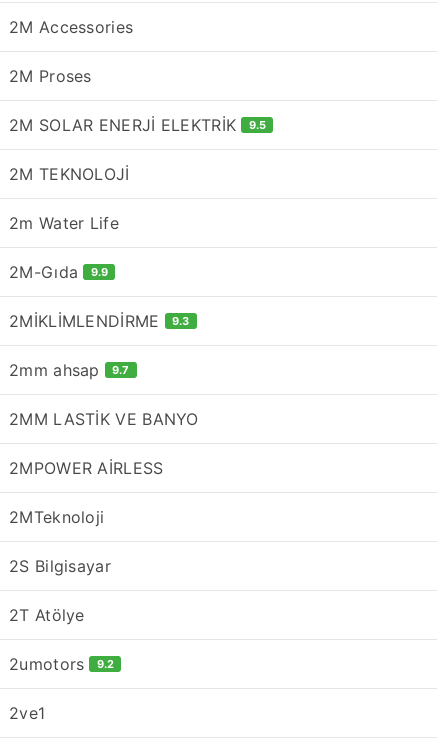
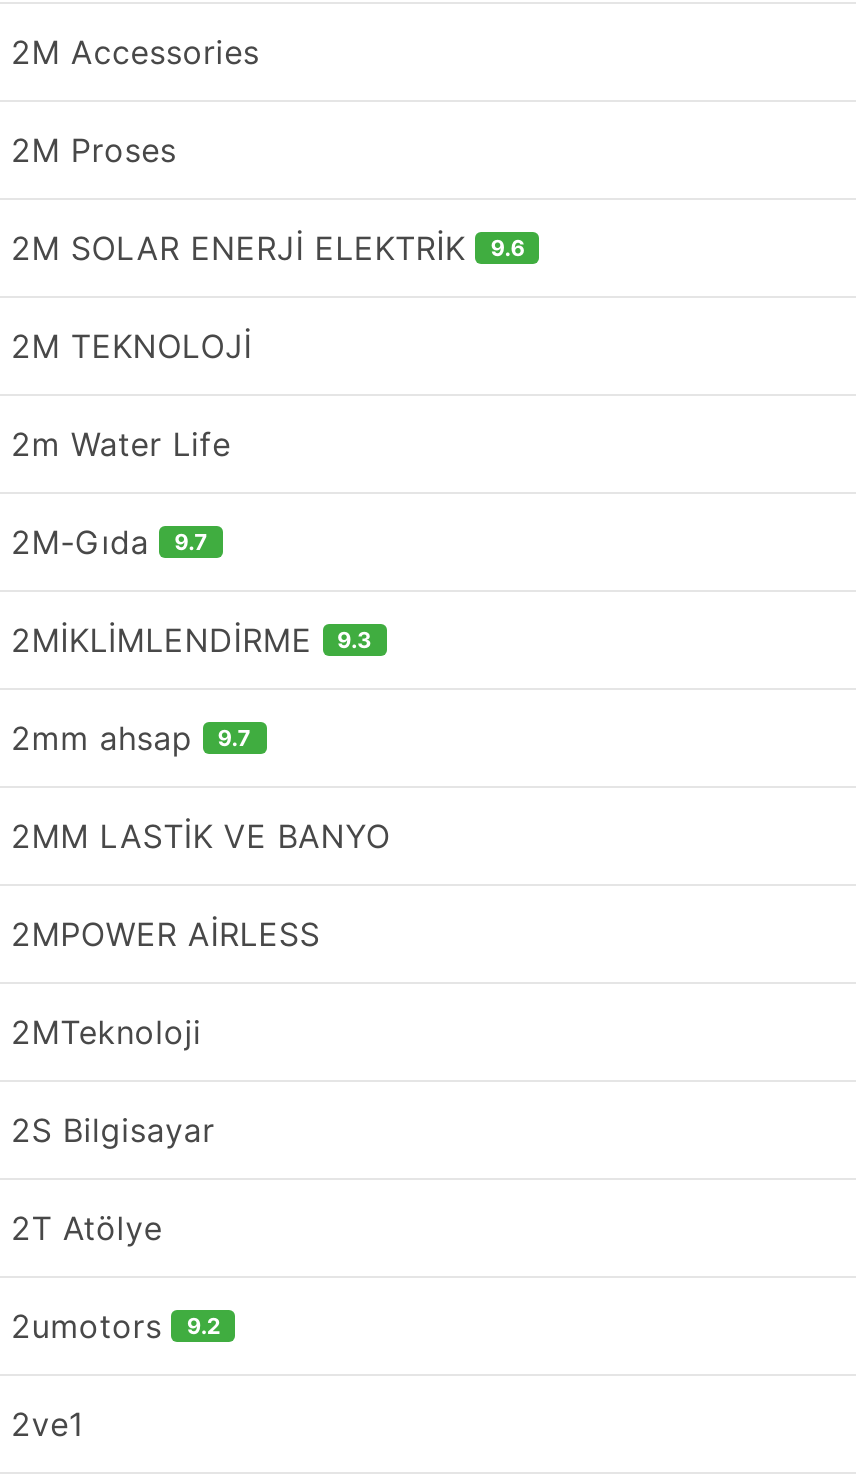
[9,115,266,135] 2M SOLAR ENERJİ ELEKTRİK 9.5 -> [11,228,524,268] 2M SOLAR ENERJİ ELEKTRİK 9.6
[9,262,108,282] 2M-Gıda 9.9 -> [11,522,208,562] 2M-Gıda 9.7

